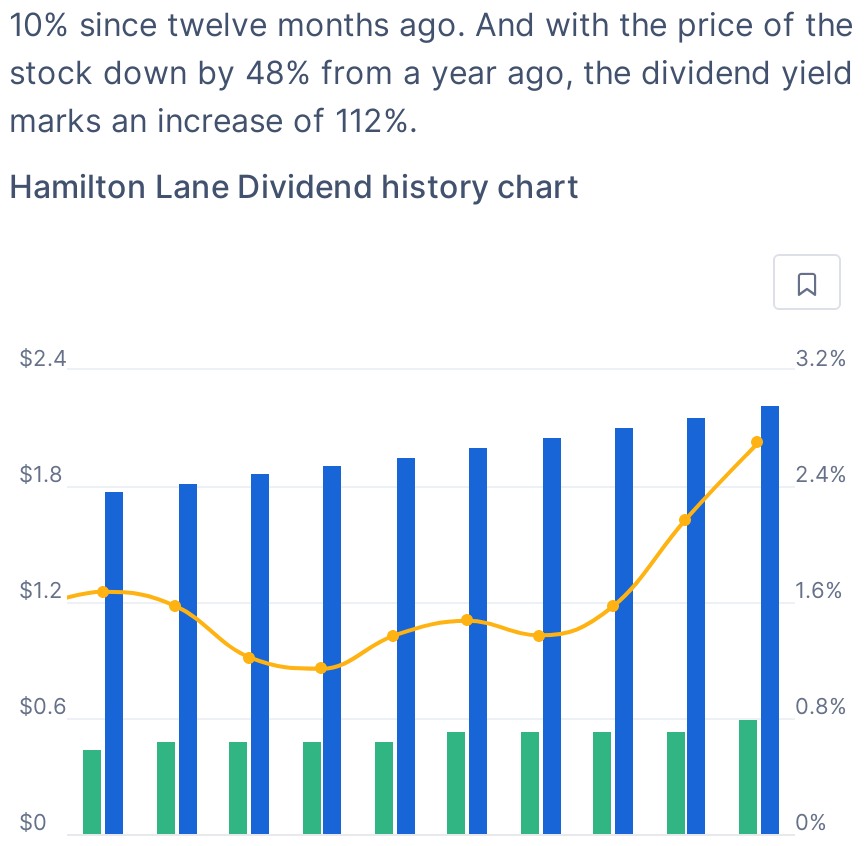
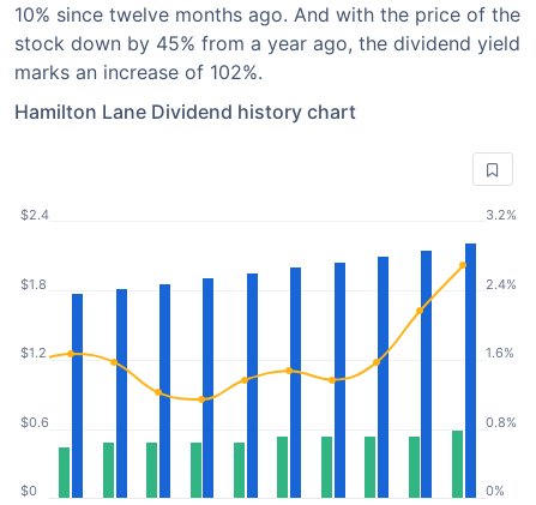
[9,52,853,92] stock down by 48% from a year ago, the dividend yield -> [14,31,520,55] stock down by 45% from a year ago, the dividend yield
[9,100,417,140] marks an increase of 112%. -> [14,60,263,84] marks an increase of 102%.

